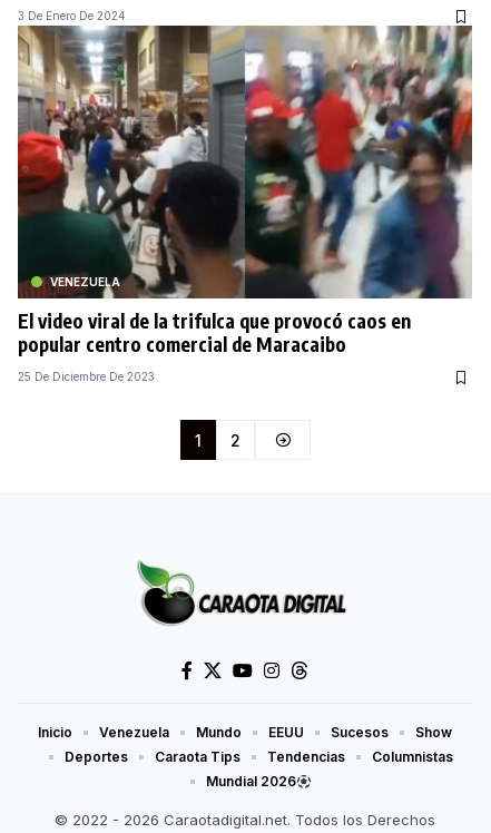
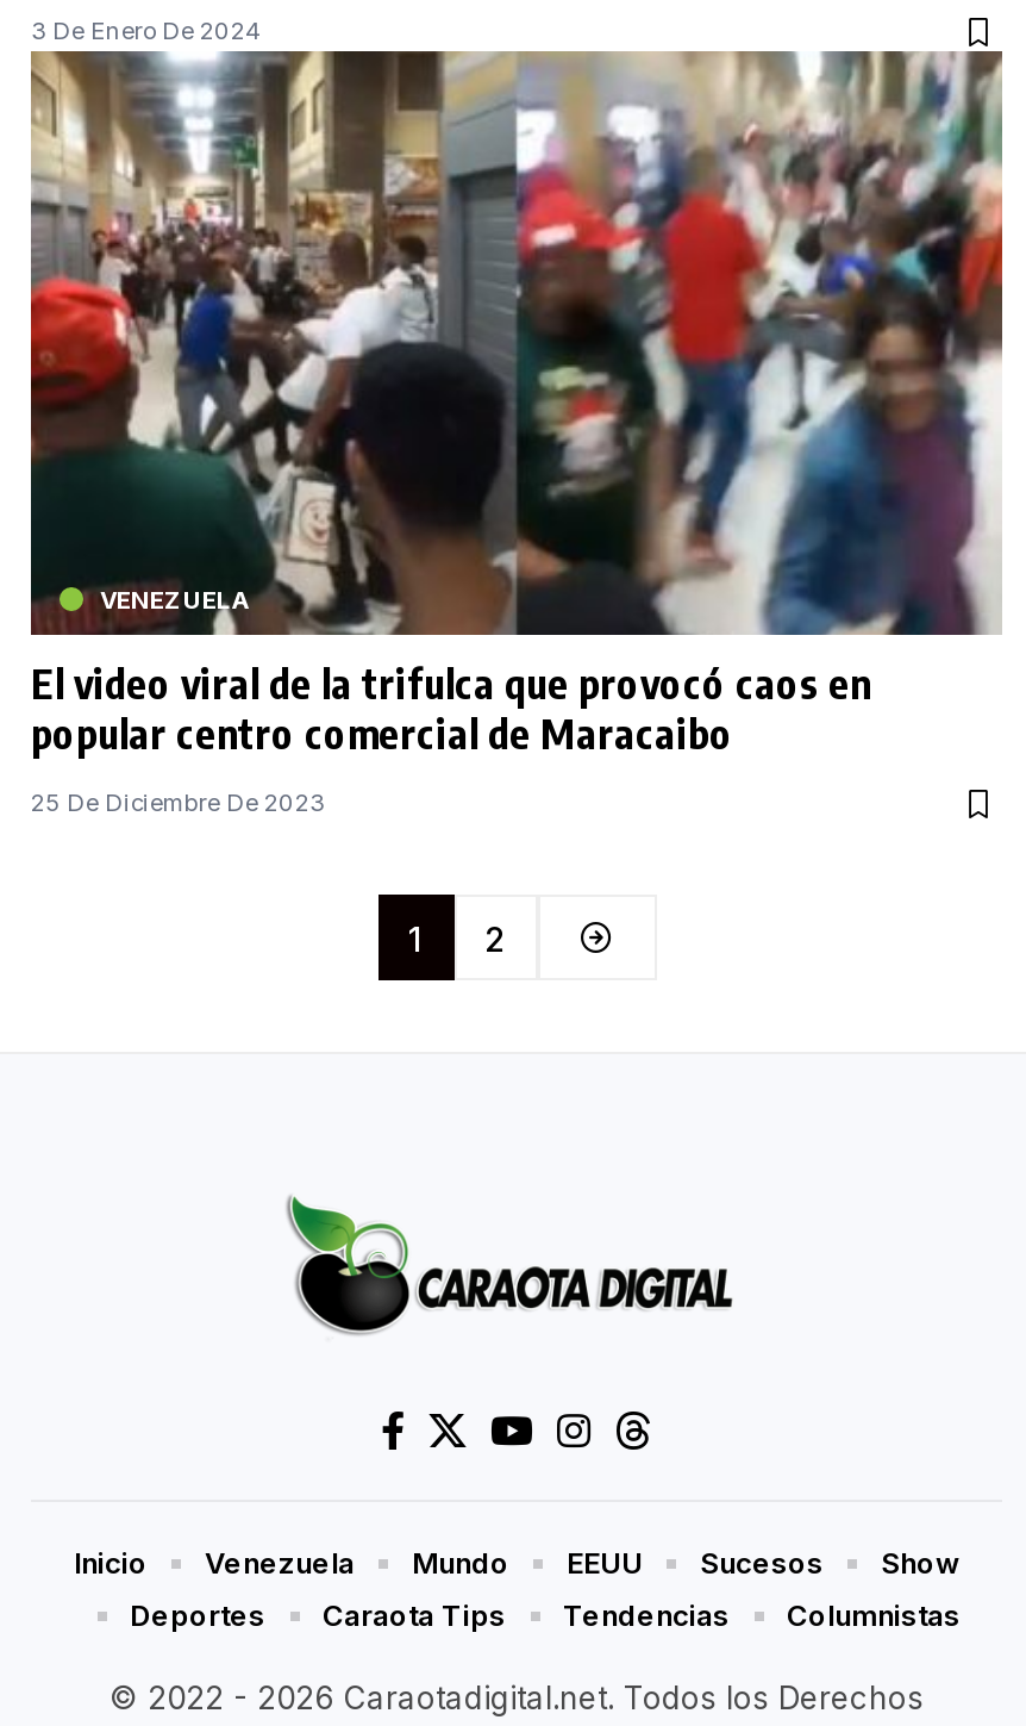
[206,773,296,790] Mundial 2026 -> none

